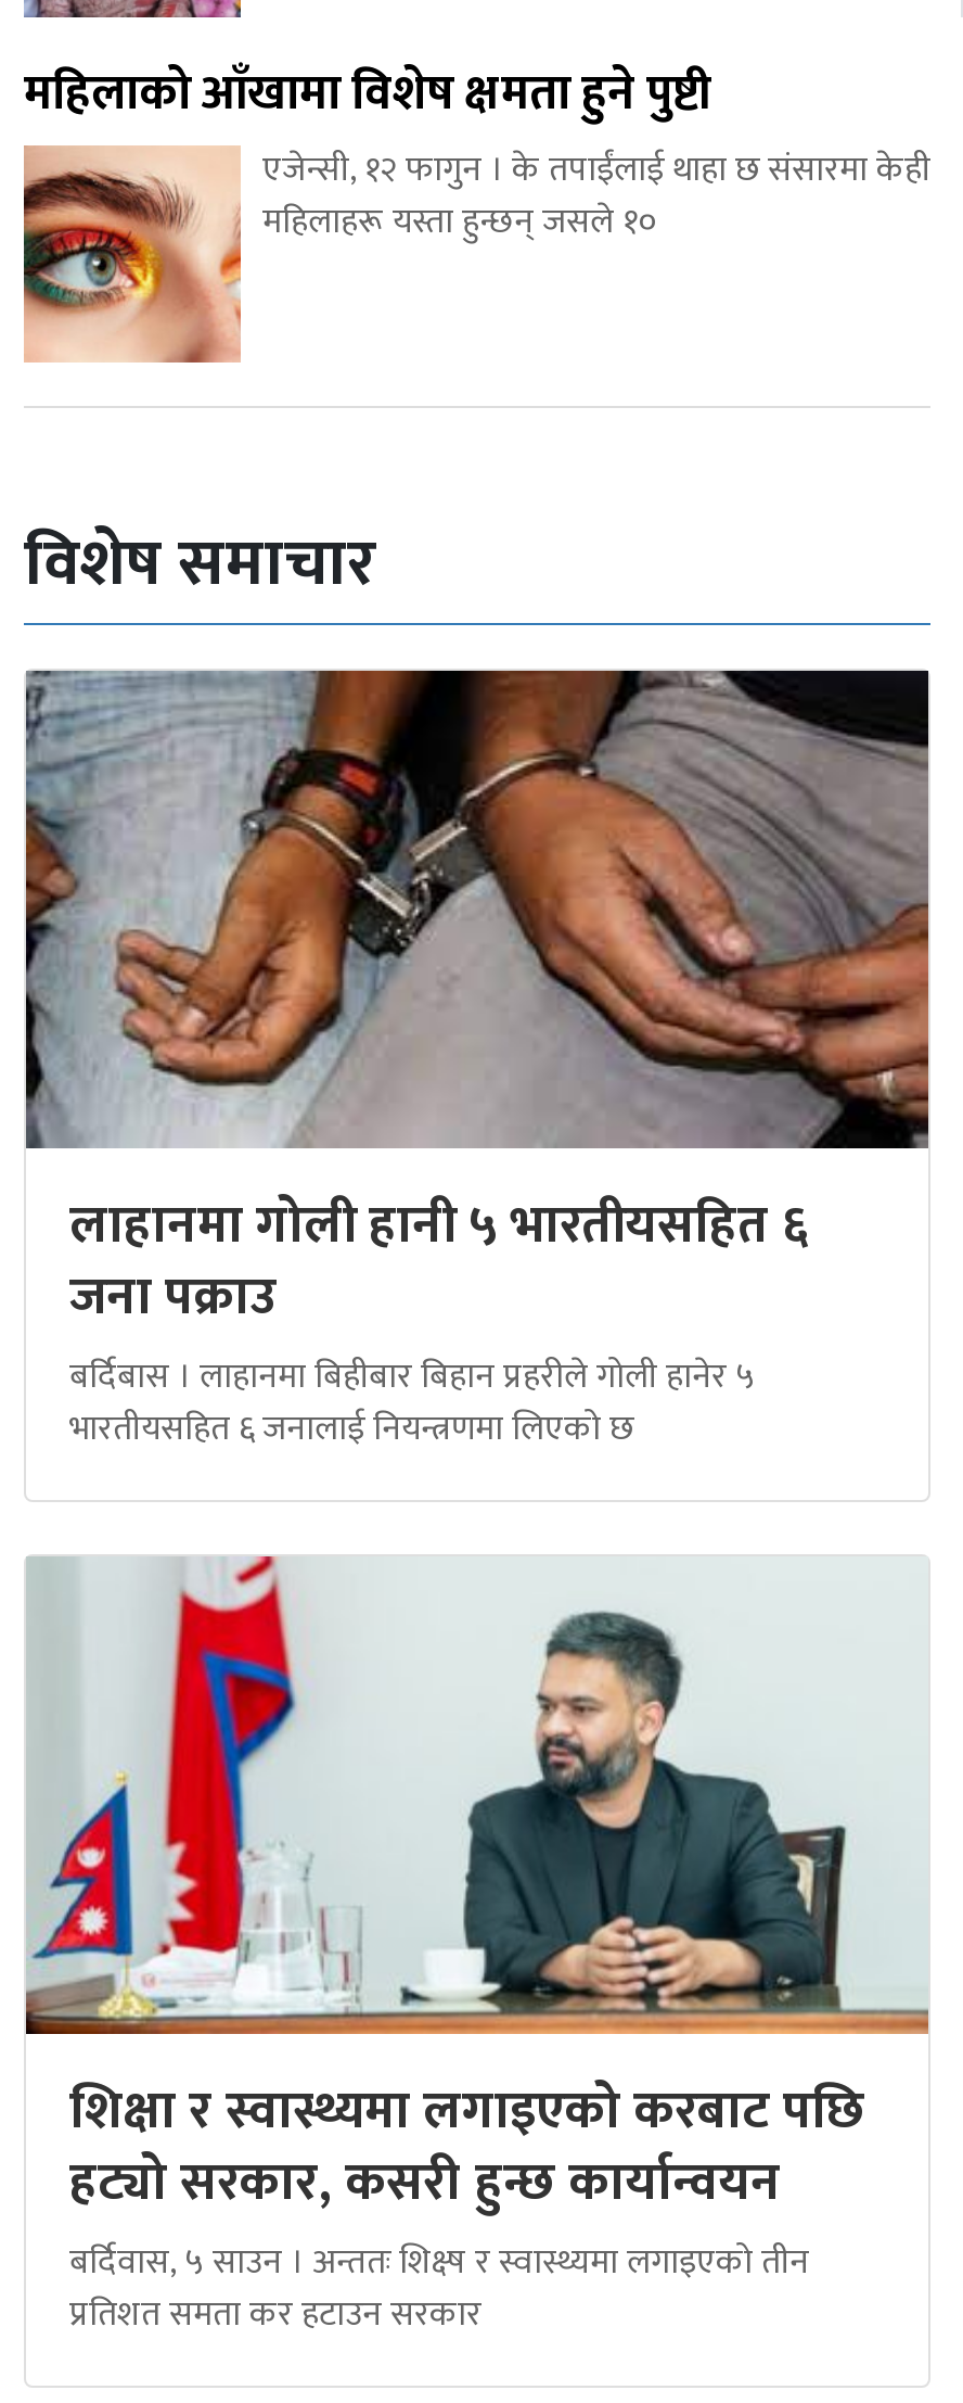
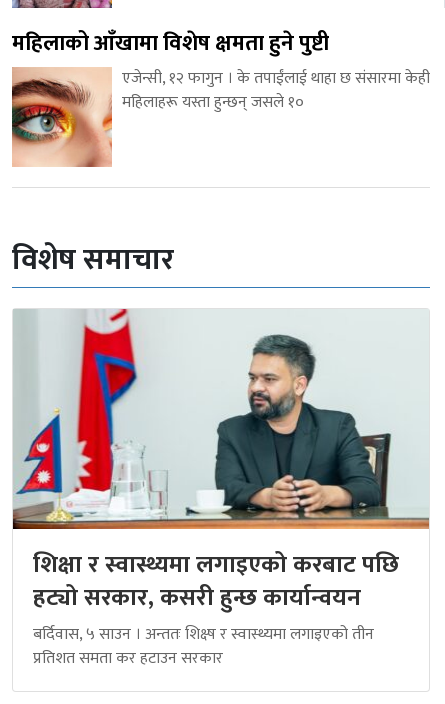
[24,669,930,1459] [image] | लाहानमा गोली हानी ५ भारतीयसहित ६ | जना पक्राउ | बर्दिबास । लाहानमा बिहीबार बिहान प्रहरीले गोली हानेर ५ | भारतीयसहित ६ जनालाई नियन्त्रणमा लिएको छ -> none

